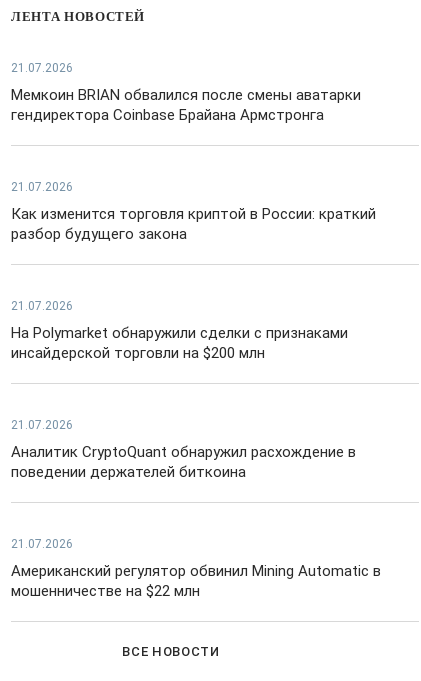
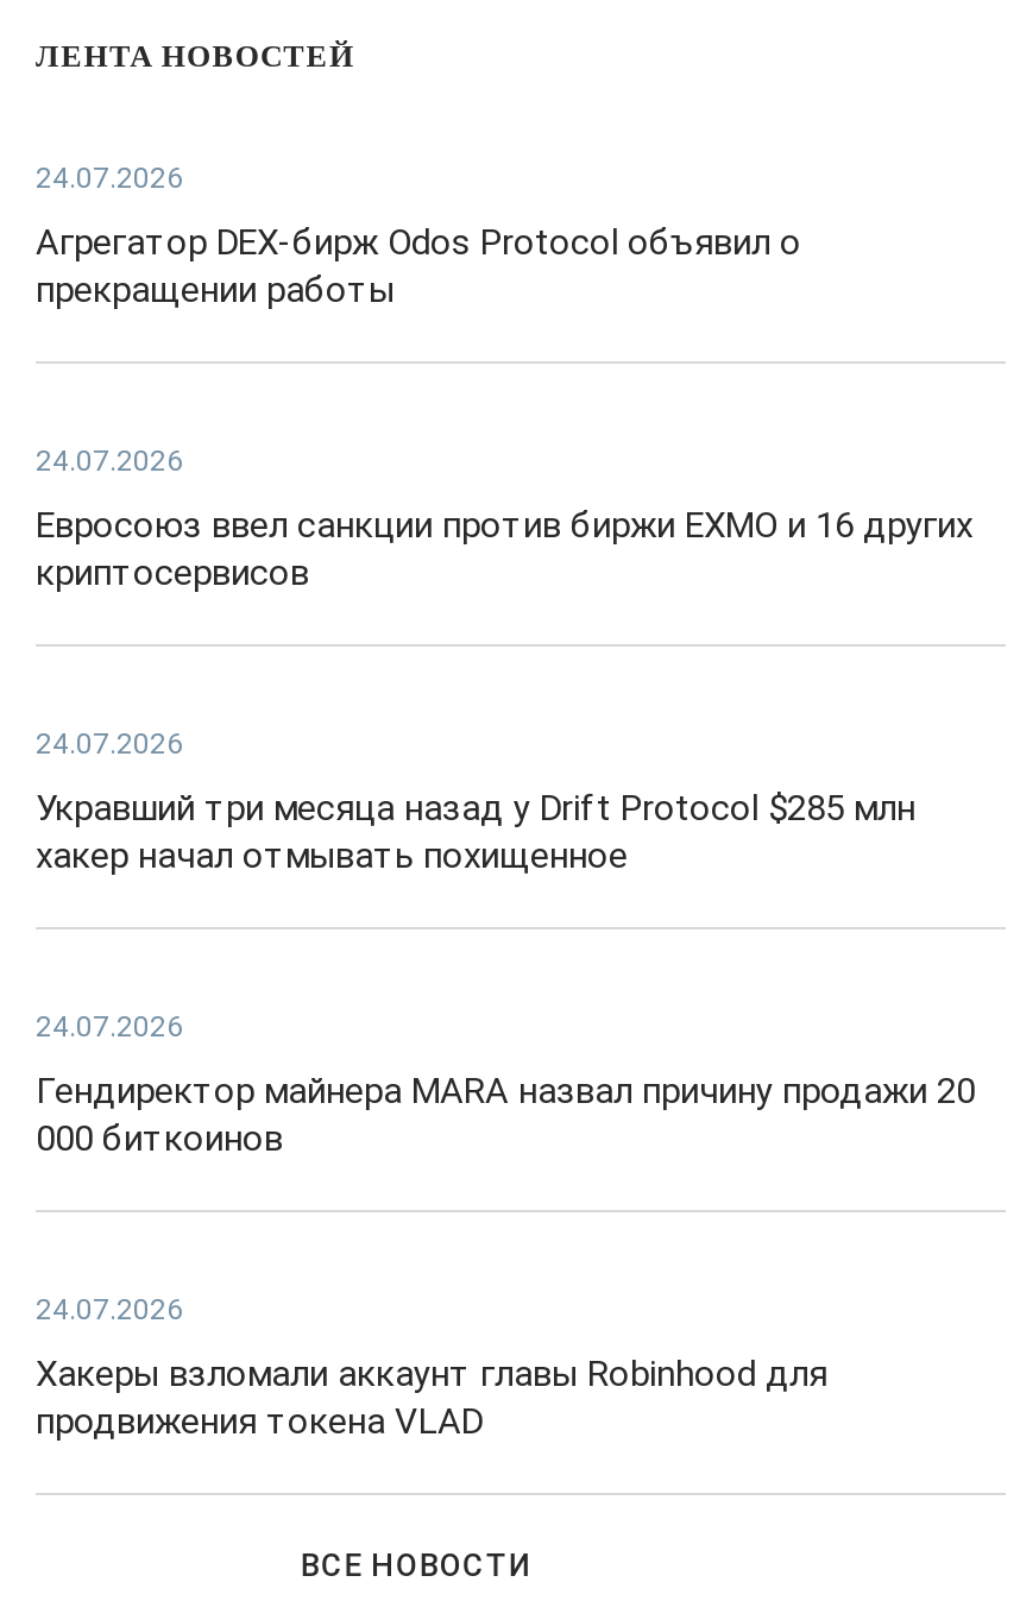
[11,61,73,75] 21.07.2026 -> [36,161,183,194] 24.07.2026
[11,86,361,124] Мемкоин BRIAN обвалился после смены аватарки | гендиректора Coinbase Брайана Армстронга -> [36,221,801,311] Агрегатор DEX‑бирж Odos Protocol объявил о | прекращении работы
[11,180,73,194] 21.07.2026 -> [36,444,183,477] 24.07.2026
[11,205,376,243] Как изменится торговля криптой в России: краткий | разбор будущего закона -> [36,503,972,594] Евросоюз ввел санкции против биржи EXMO и 16 других | криптосервисов
[11,299,73,313] 21.07.2026 -> [36,727,183,760] 24.07.2026
[11,324,348,362] На Polymarket обнаружили сделки с признаками | инсайдерской торговли на $200 млн -> [36,786,915,877] Укравший три месяца назад у Drift Protocol $285 млн | хакер начал отмывать похищенное
[11,418,73,432] 21.07.2026 -> [36,1010,183,1043] 24.07.2026
[11,443,356,481] Аналитик CryptoQuant обнаружил расхождение в | поведении держателей биткоина -> [36,1069,975,1160] Гендиректор майнера MARA назвал причину продажи 20 | 000 биткоинов
[11,537,73,551] 21.07.2026 -> [36,1293,183,1326] 24.07.2026
[11,562,381,600] Американский регулятор обвинил Mining Automatic в | мошенничестве на $22 млн -> [36,1352,827,1442] Хакеры взломали аккаунт главы Robinhood для | продвижения токена VLAD

